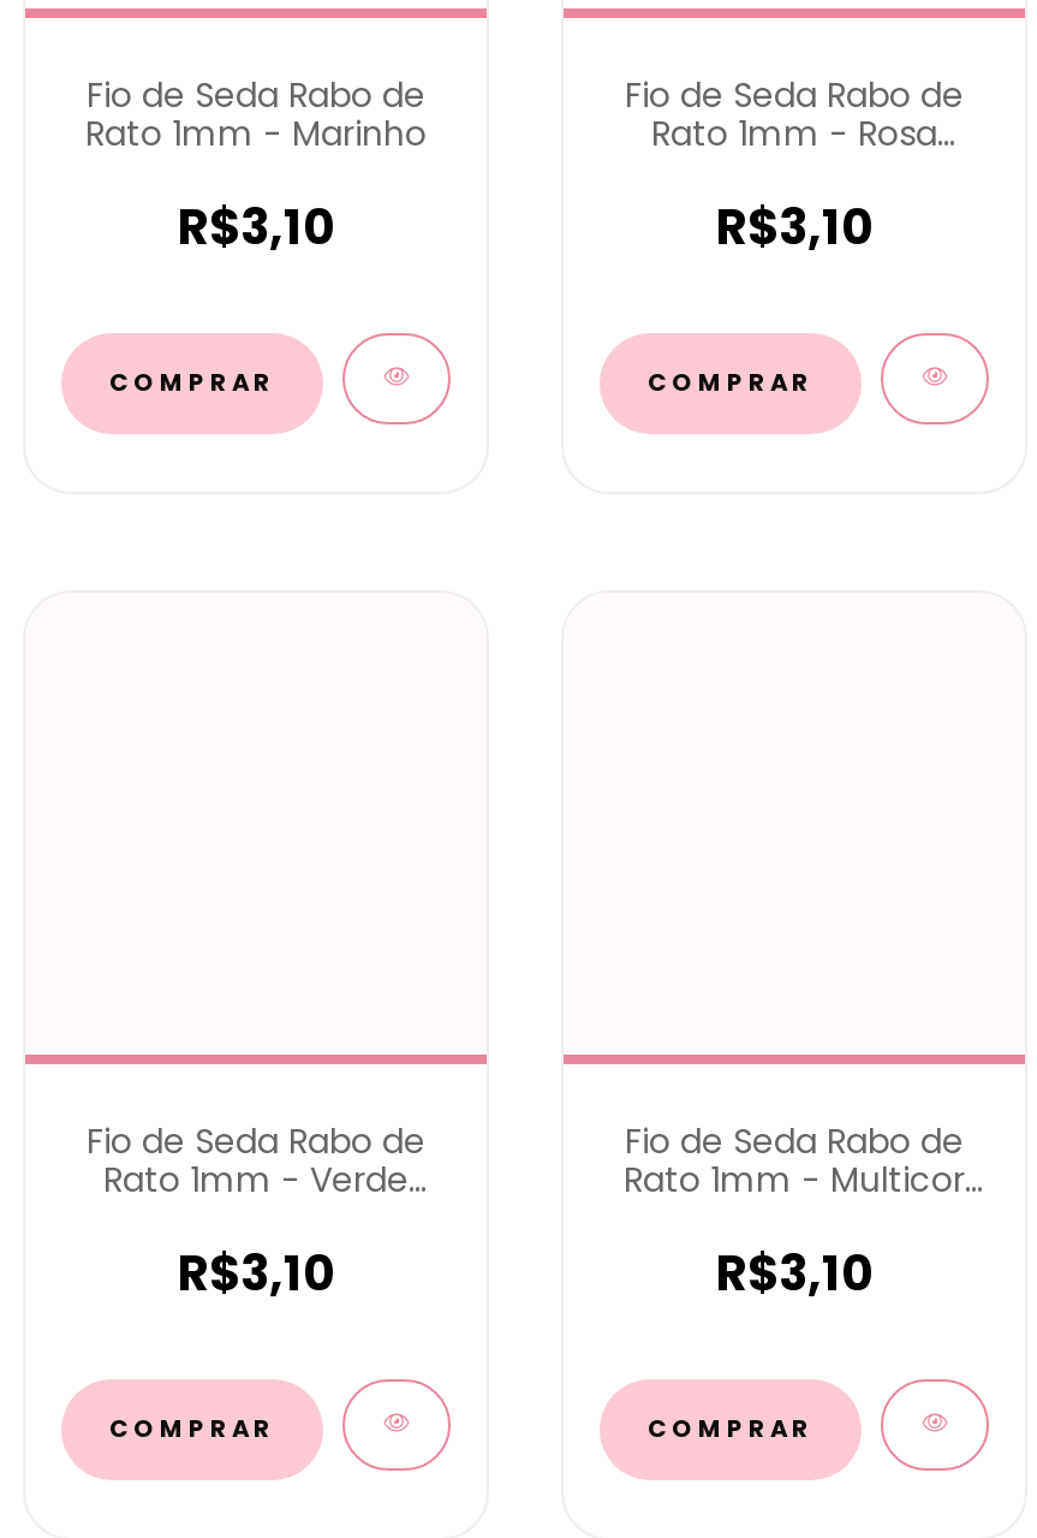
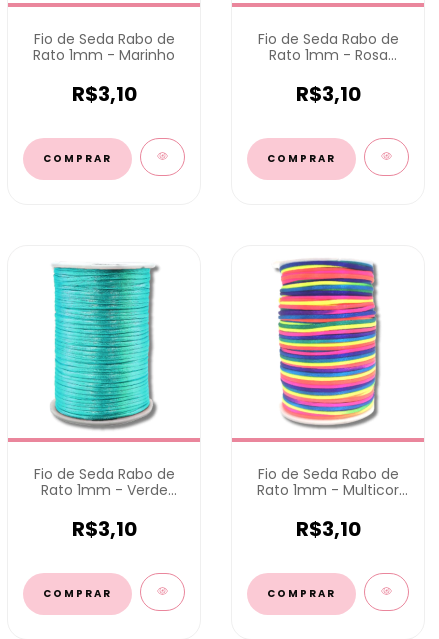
none -> [50,264,160,431] [image]
none -> [275,259,381,430] [image]

